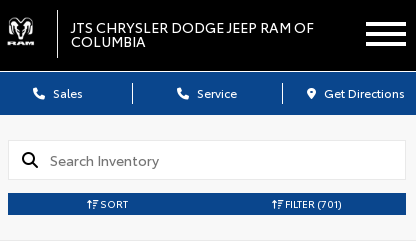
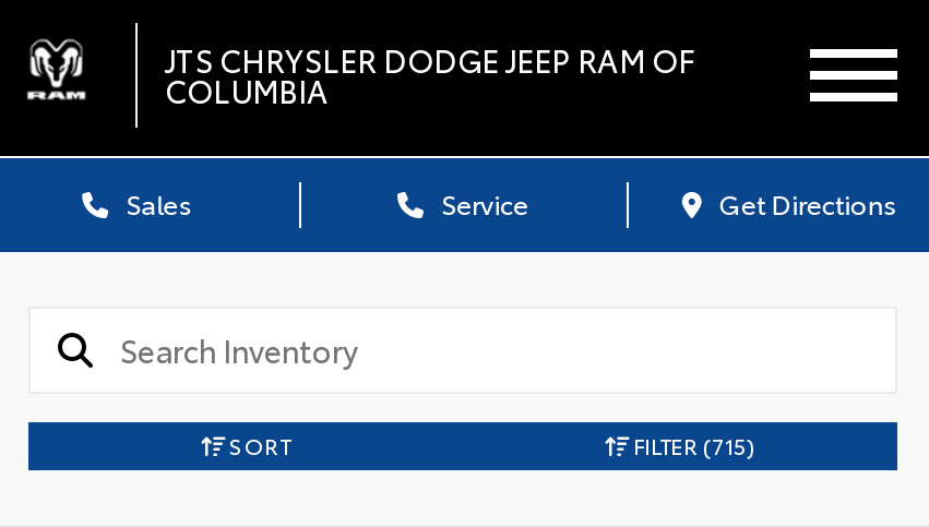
[282,196,341,211] FILTER (701) -> [629,428,755,461] FILTER (715)

